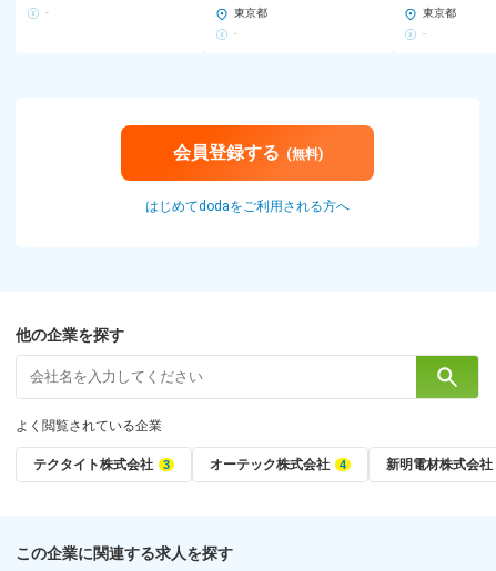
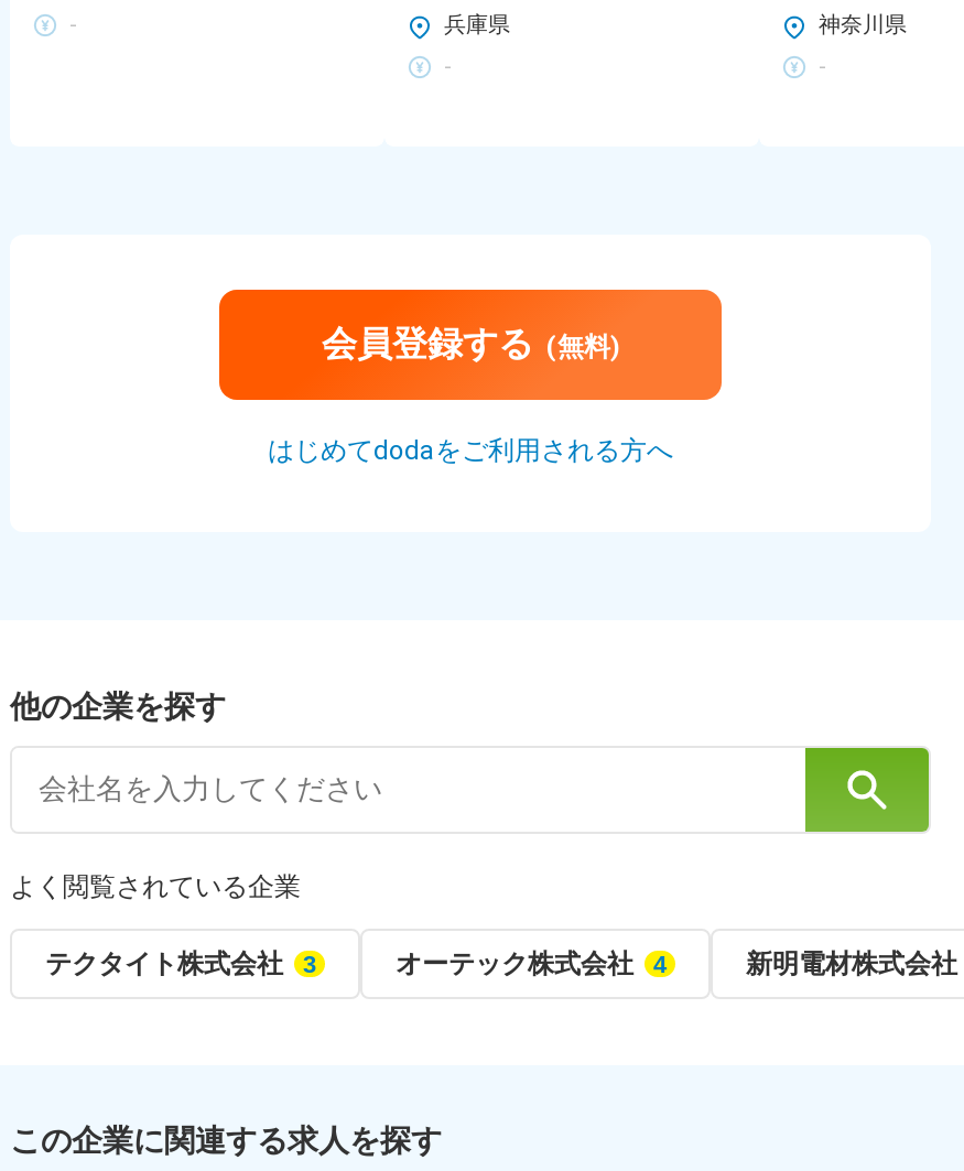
[234,6,267,19] 東京都 -> [444,12,510,36] 兵庫県
[423,6,456,19] 東京都 -> [819,12,907,36] 神奈川県

